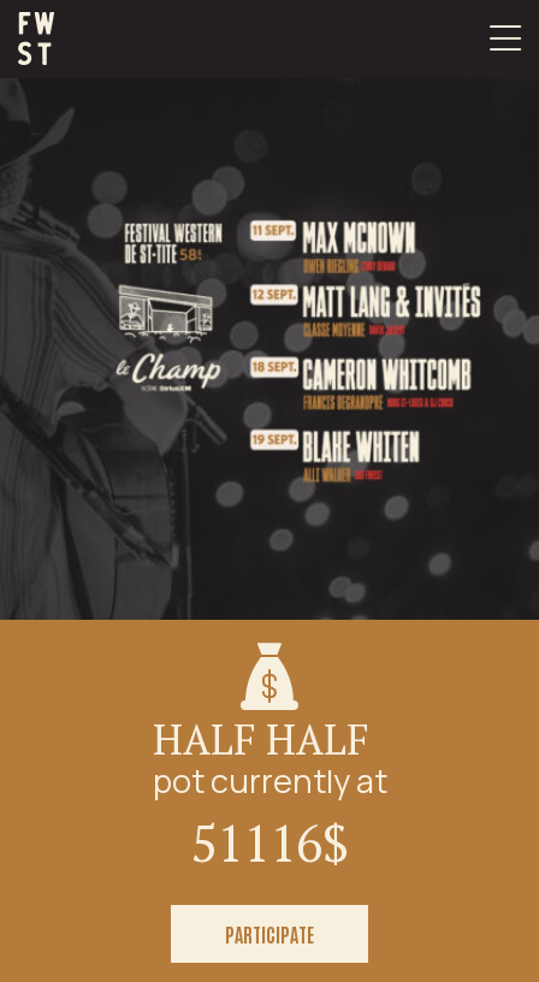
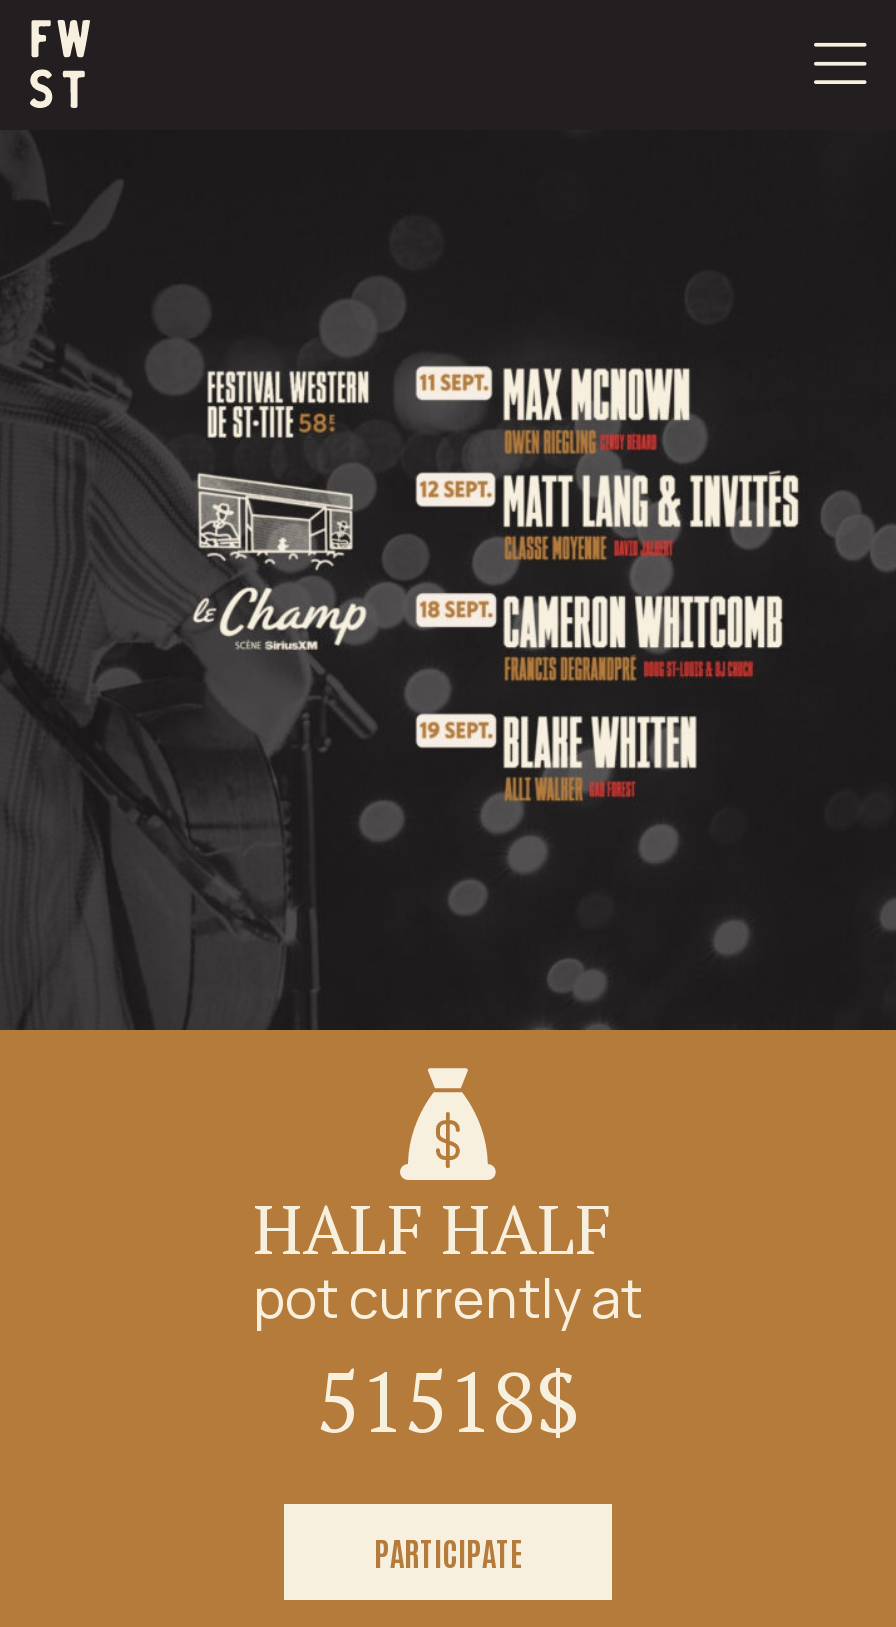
[190,809,349,876] 51116$ -> [316,1344,580,1456] 51518$

